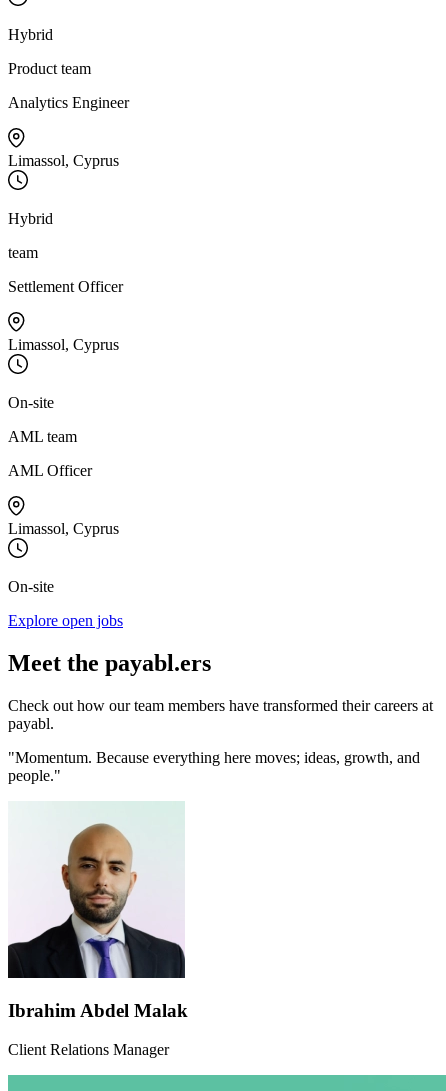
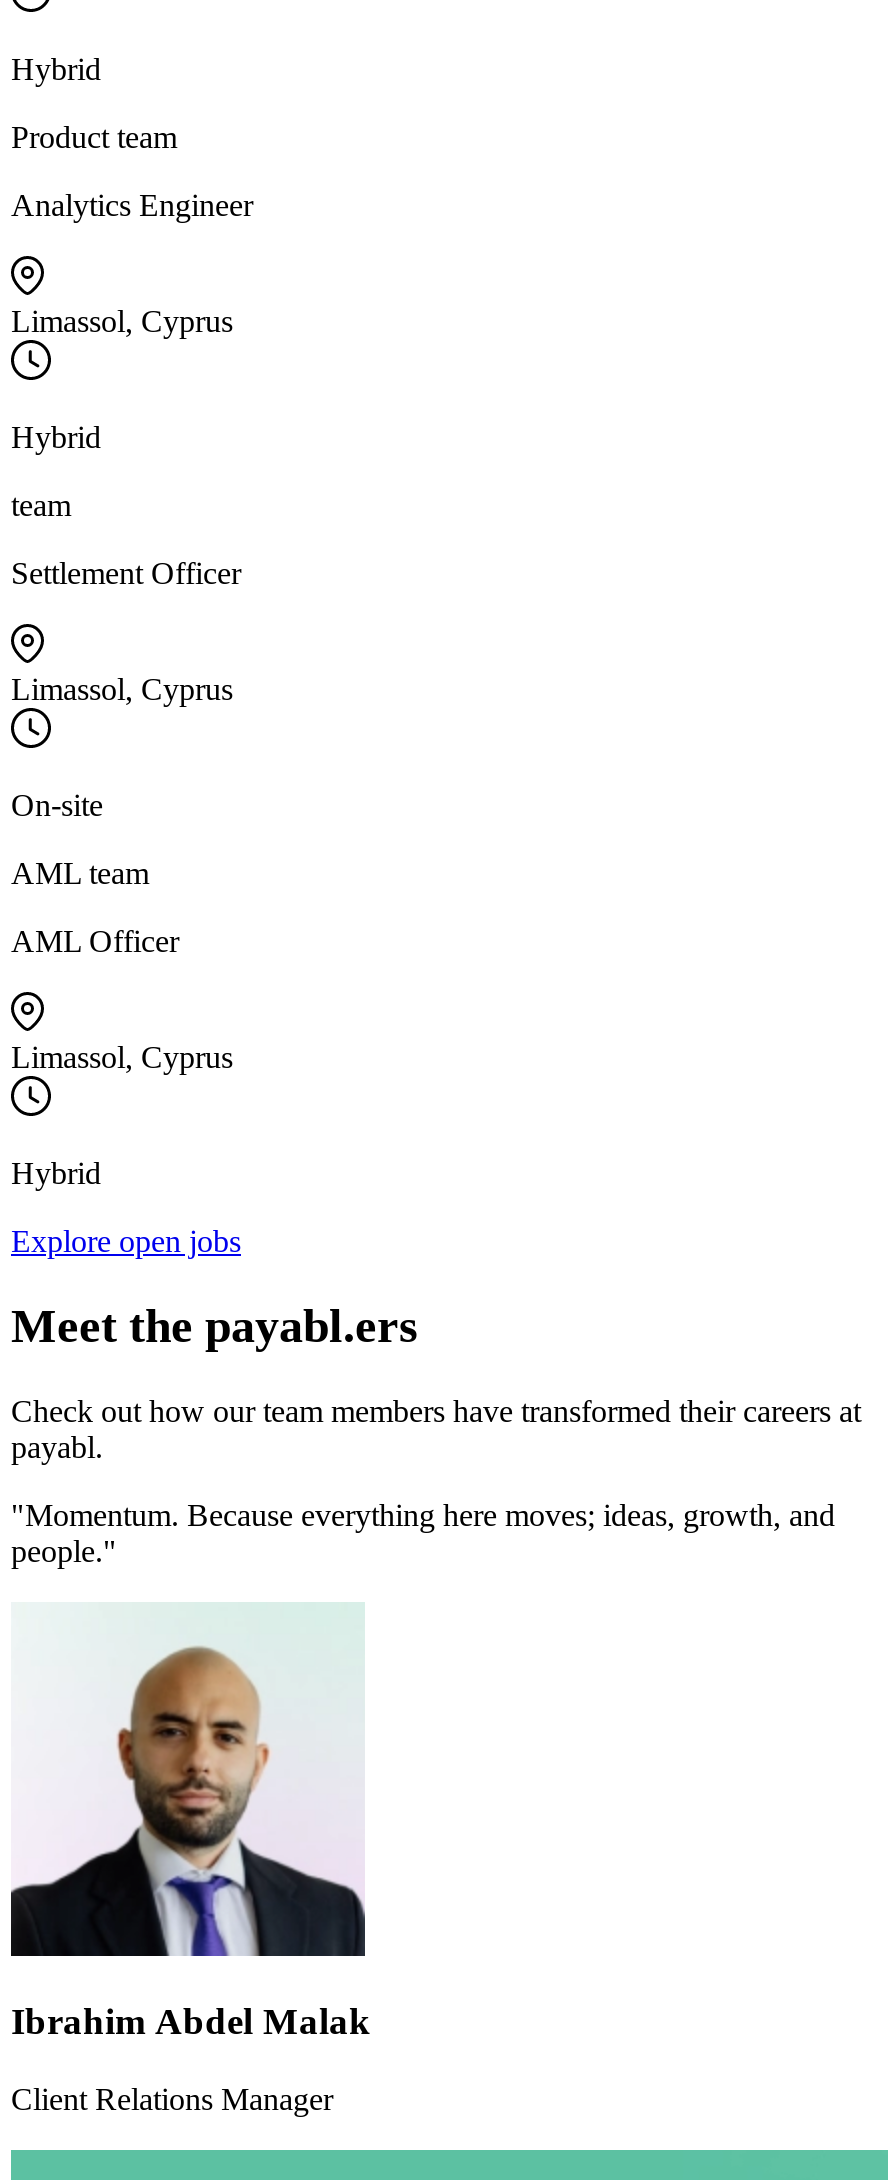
[8,578,54,595] On-site -> [11,1156,101,1190] Hybrid

